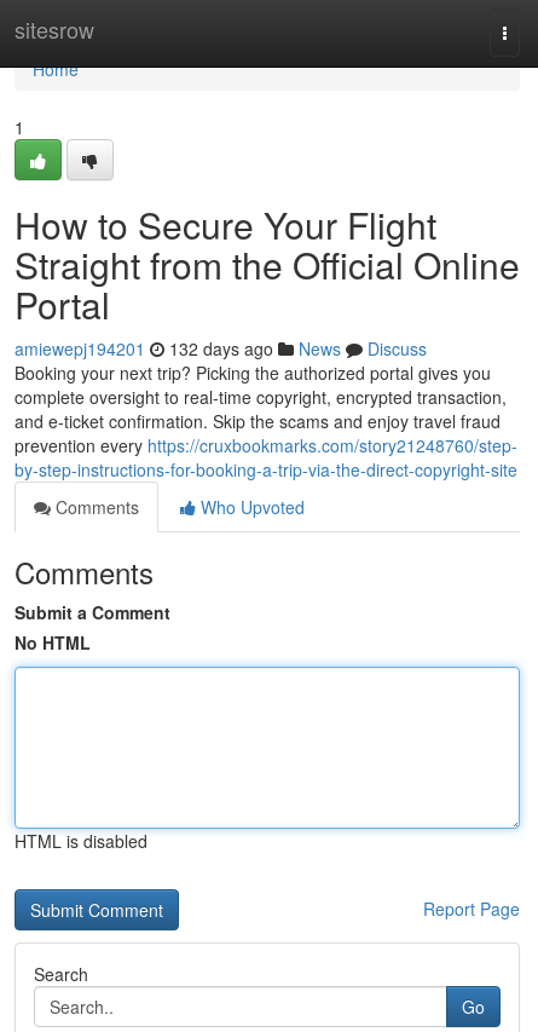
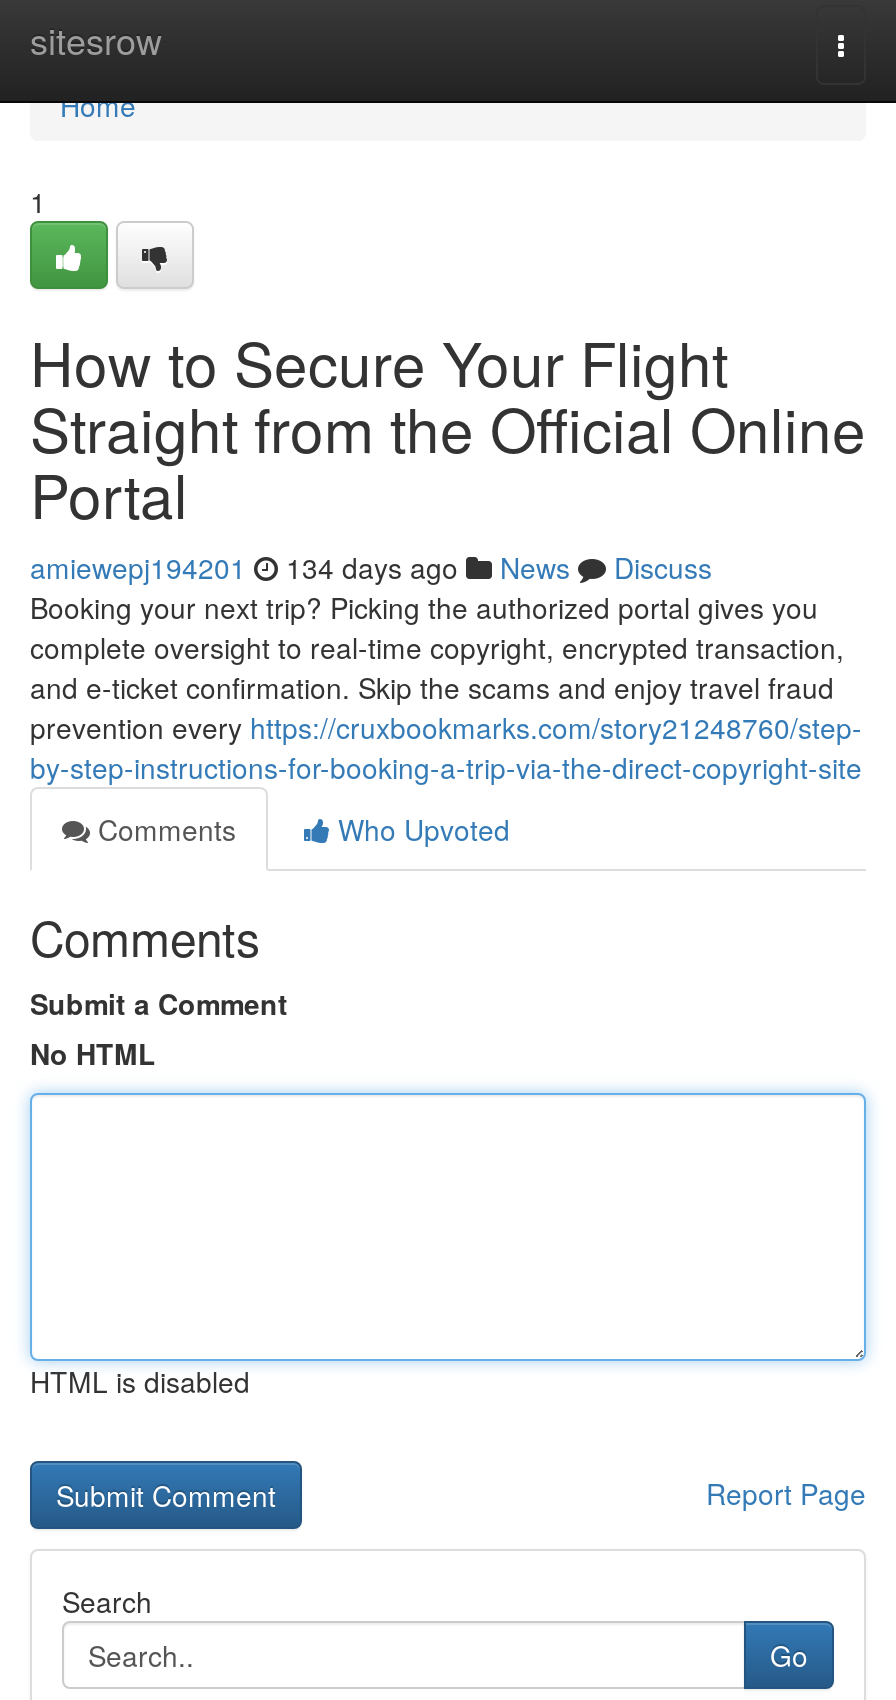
[15,336,427,361] amiewepj194201 132 days ago News Discuss -> [30,547,712,587] amiewepj194201 134 days ago News Discuss

